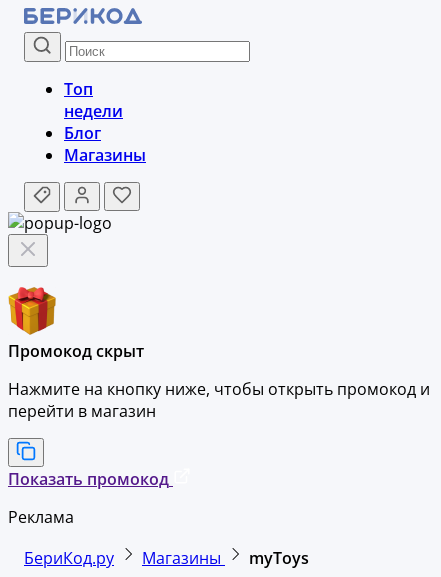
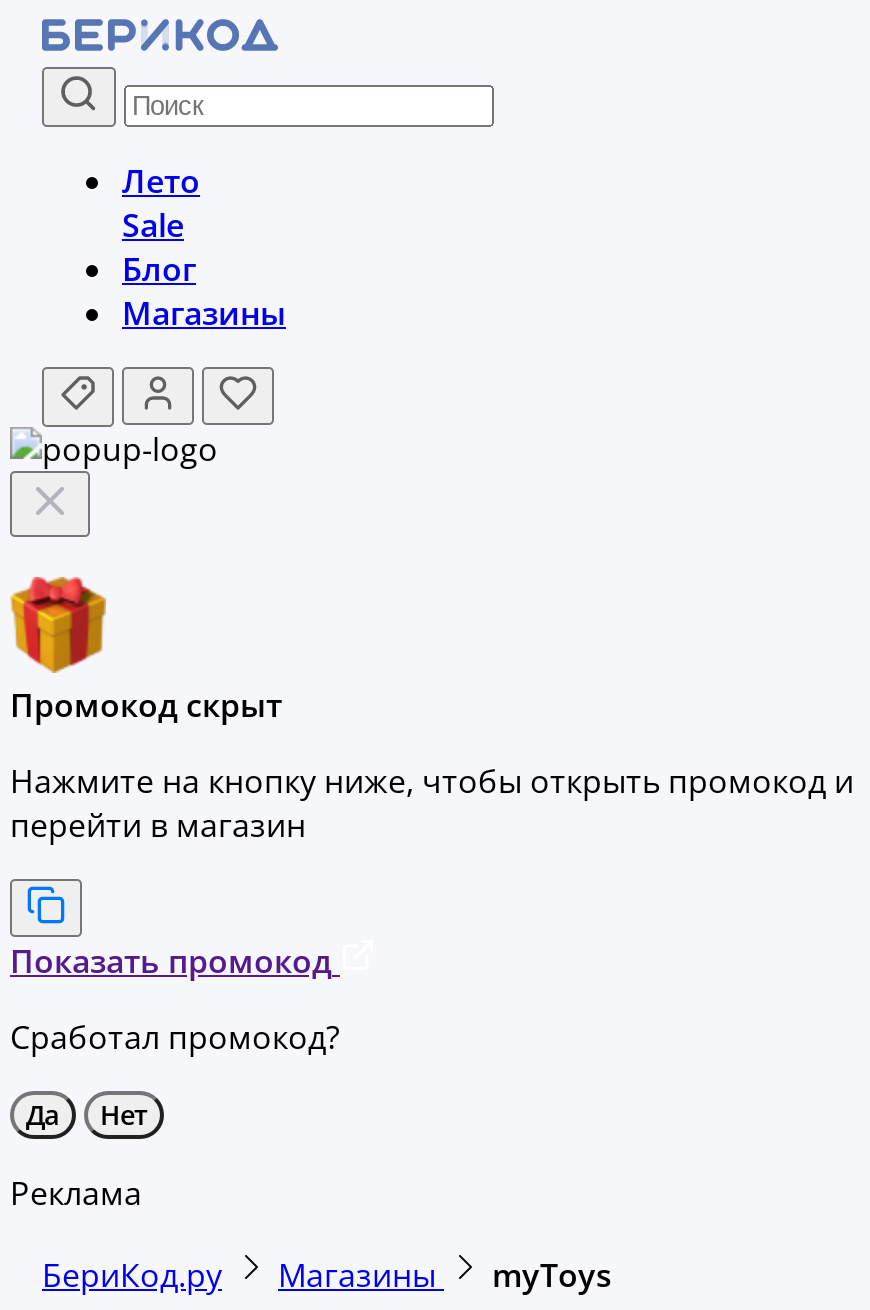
[64,78,123,122] Топ | недели -> [122,159,200,247] Лето | Sale
none -> [10,1015,340,1133] Сработал промокод? | Да | Нет

